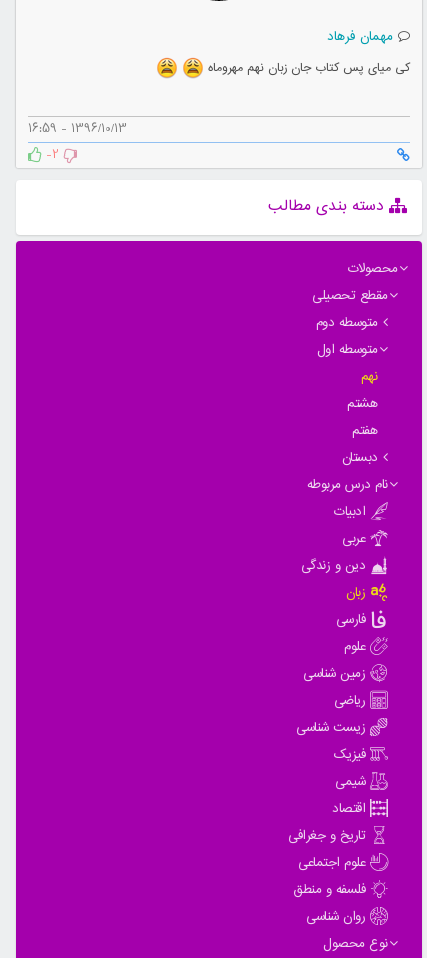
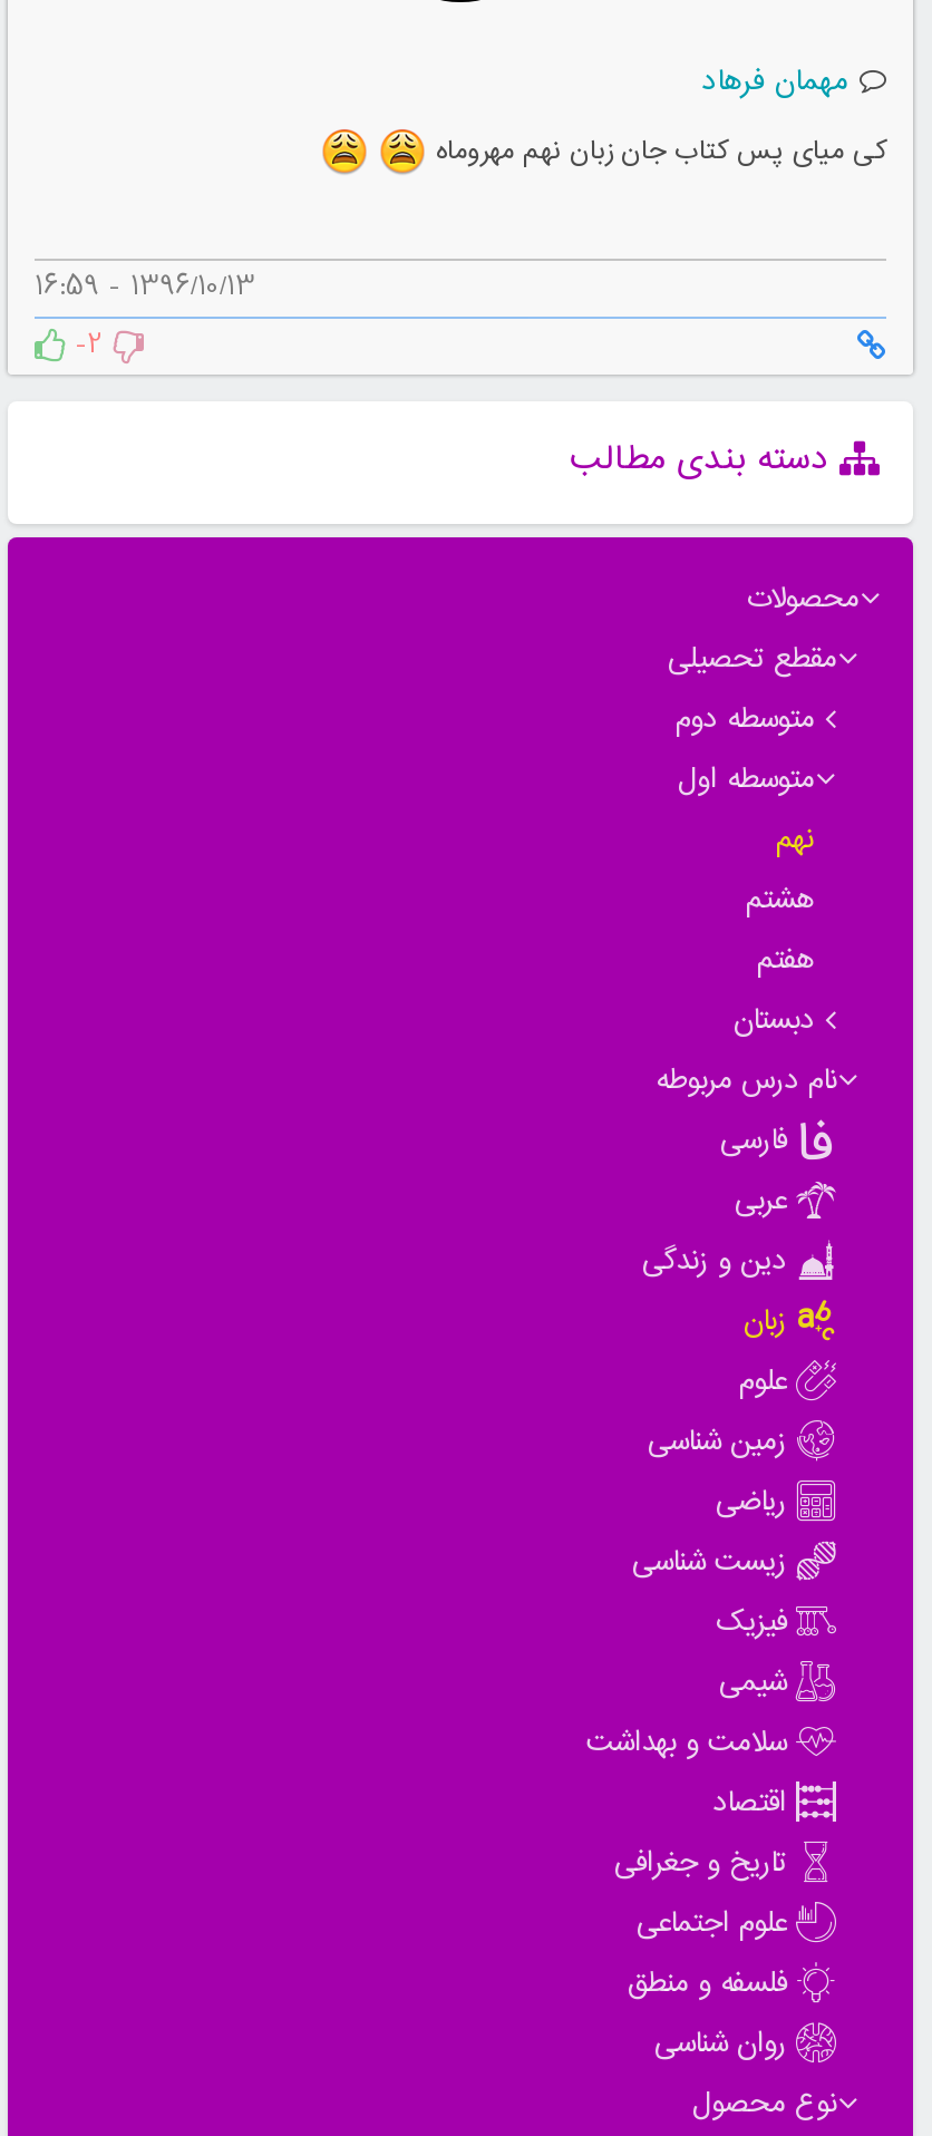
[334,500,369,522] ادبیات -> none
moved [335,608,369,630] -> [720,1116,796,1165]: فارسی
moved [296,635,369,792] -> [632,1357,796,1707]: علوم | زمین شناسی | ریاضی | زیست شناسی | فیزیک | شیمی
none -> [586,1718,796,1767] سلامت و بهداشت

